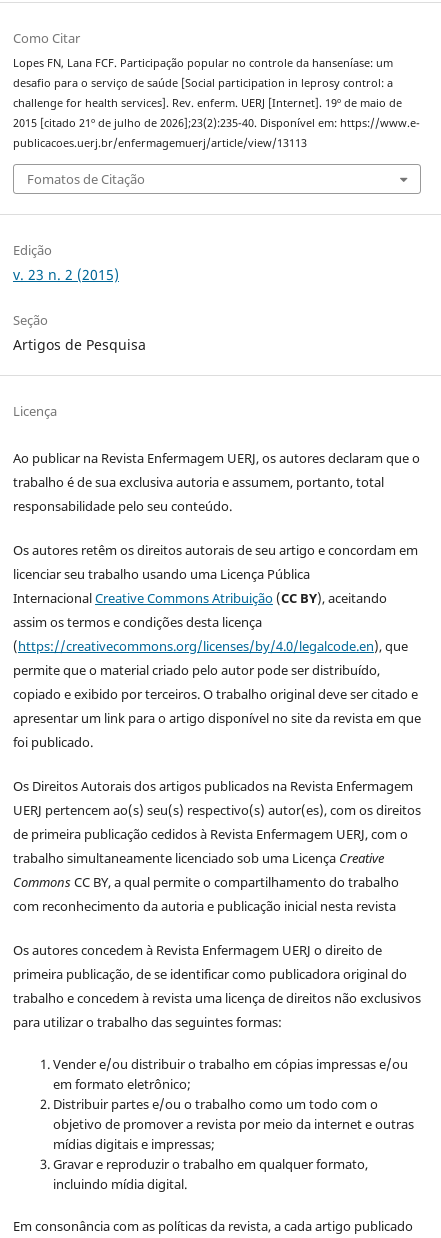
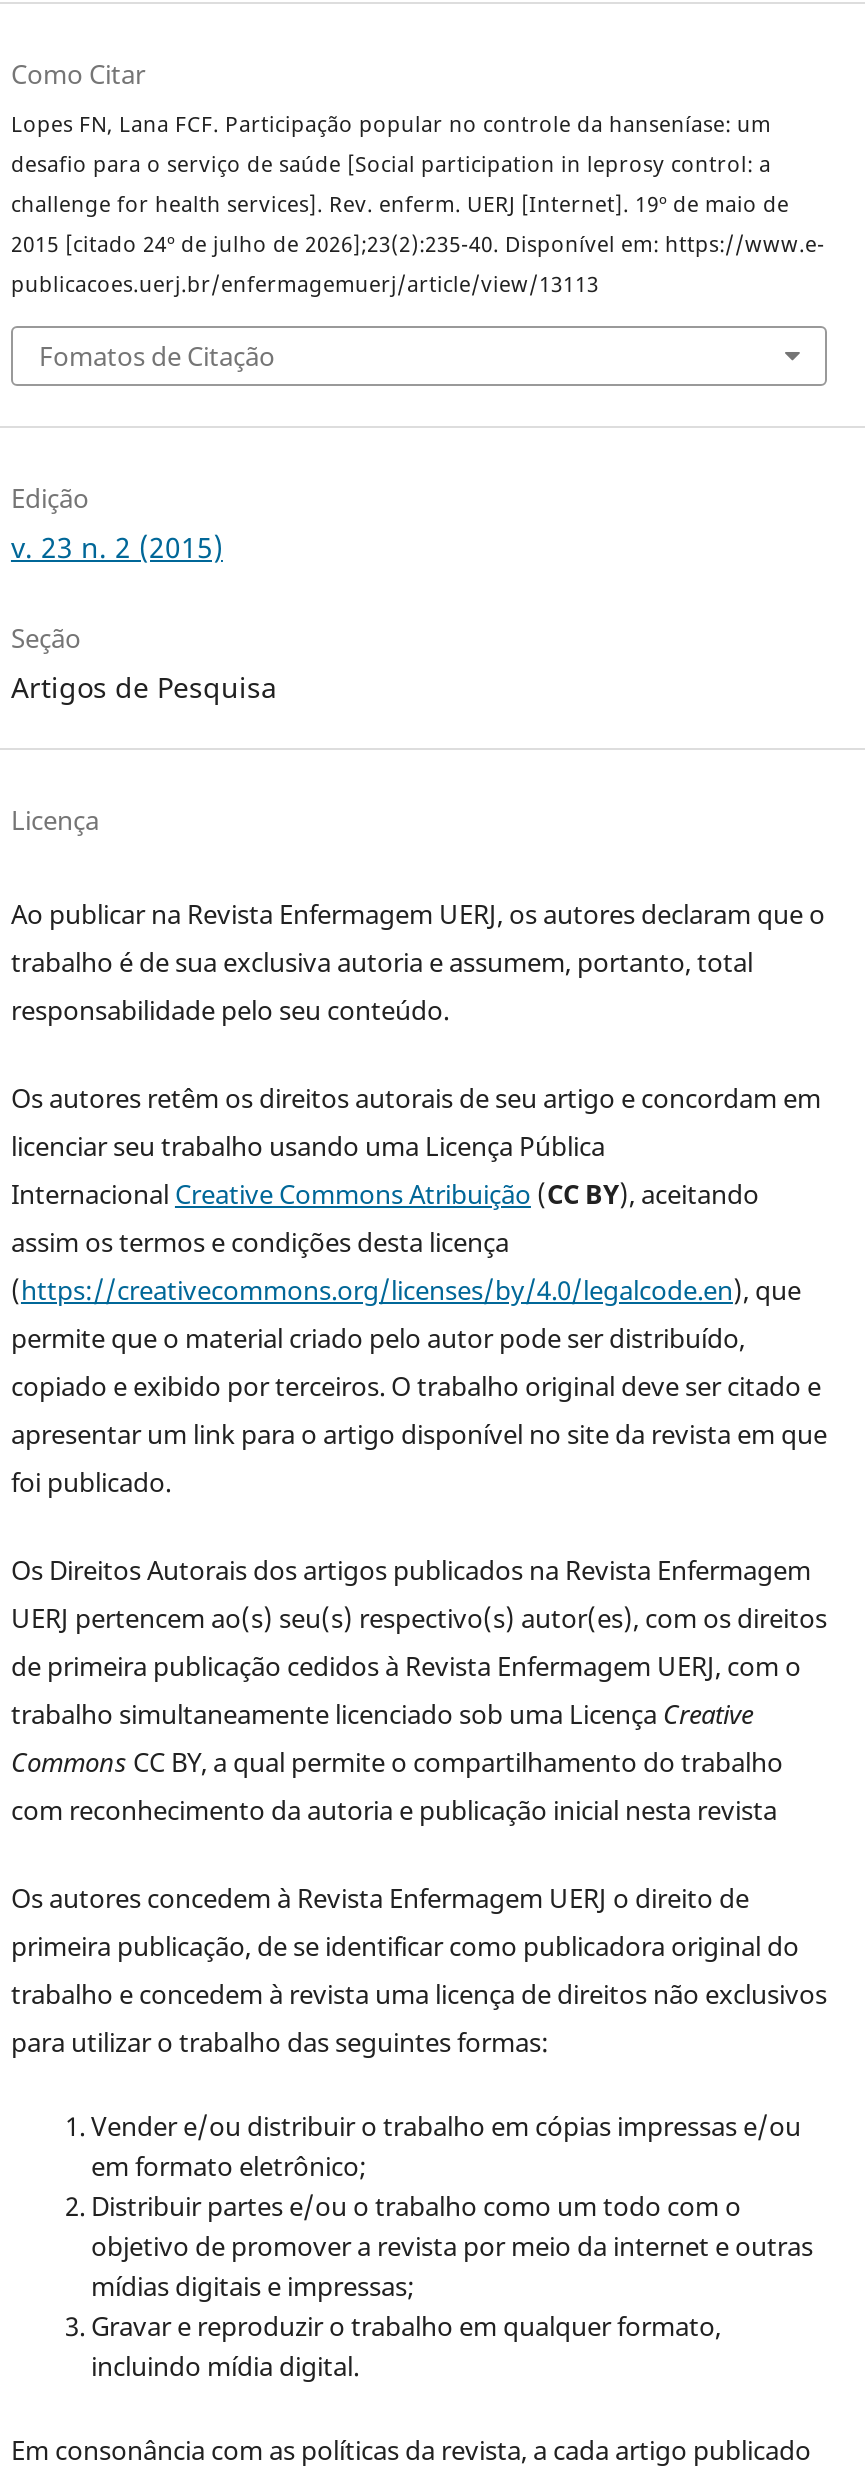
[13,116,420,130] 2015 [citado 21º de julho de 2026];23(2):235-40. Disponível em: https://www.e- -> [11,231,825,259] 2015 [citado 24º de julho de 2026];23(2):235-40. Disponível em: https://www.e-

